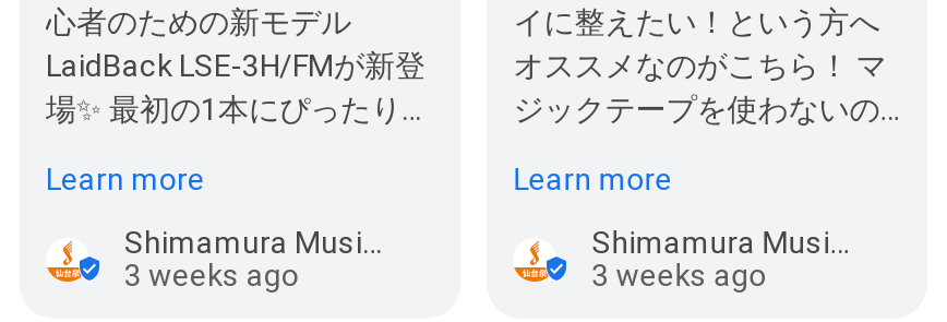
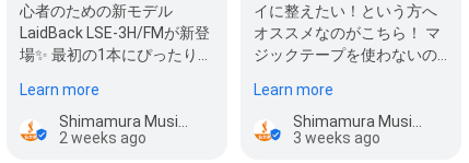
[124,257,299,292] 3 weeks ago -> [59,129,146,146] 2 weeks ago

